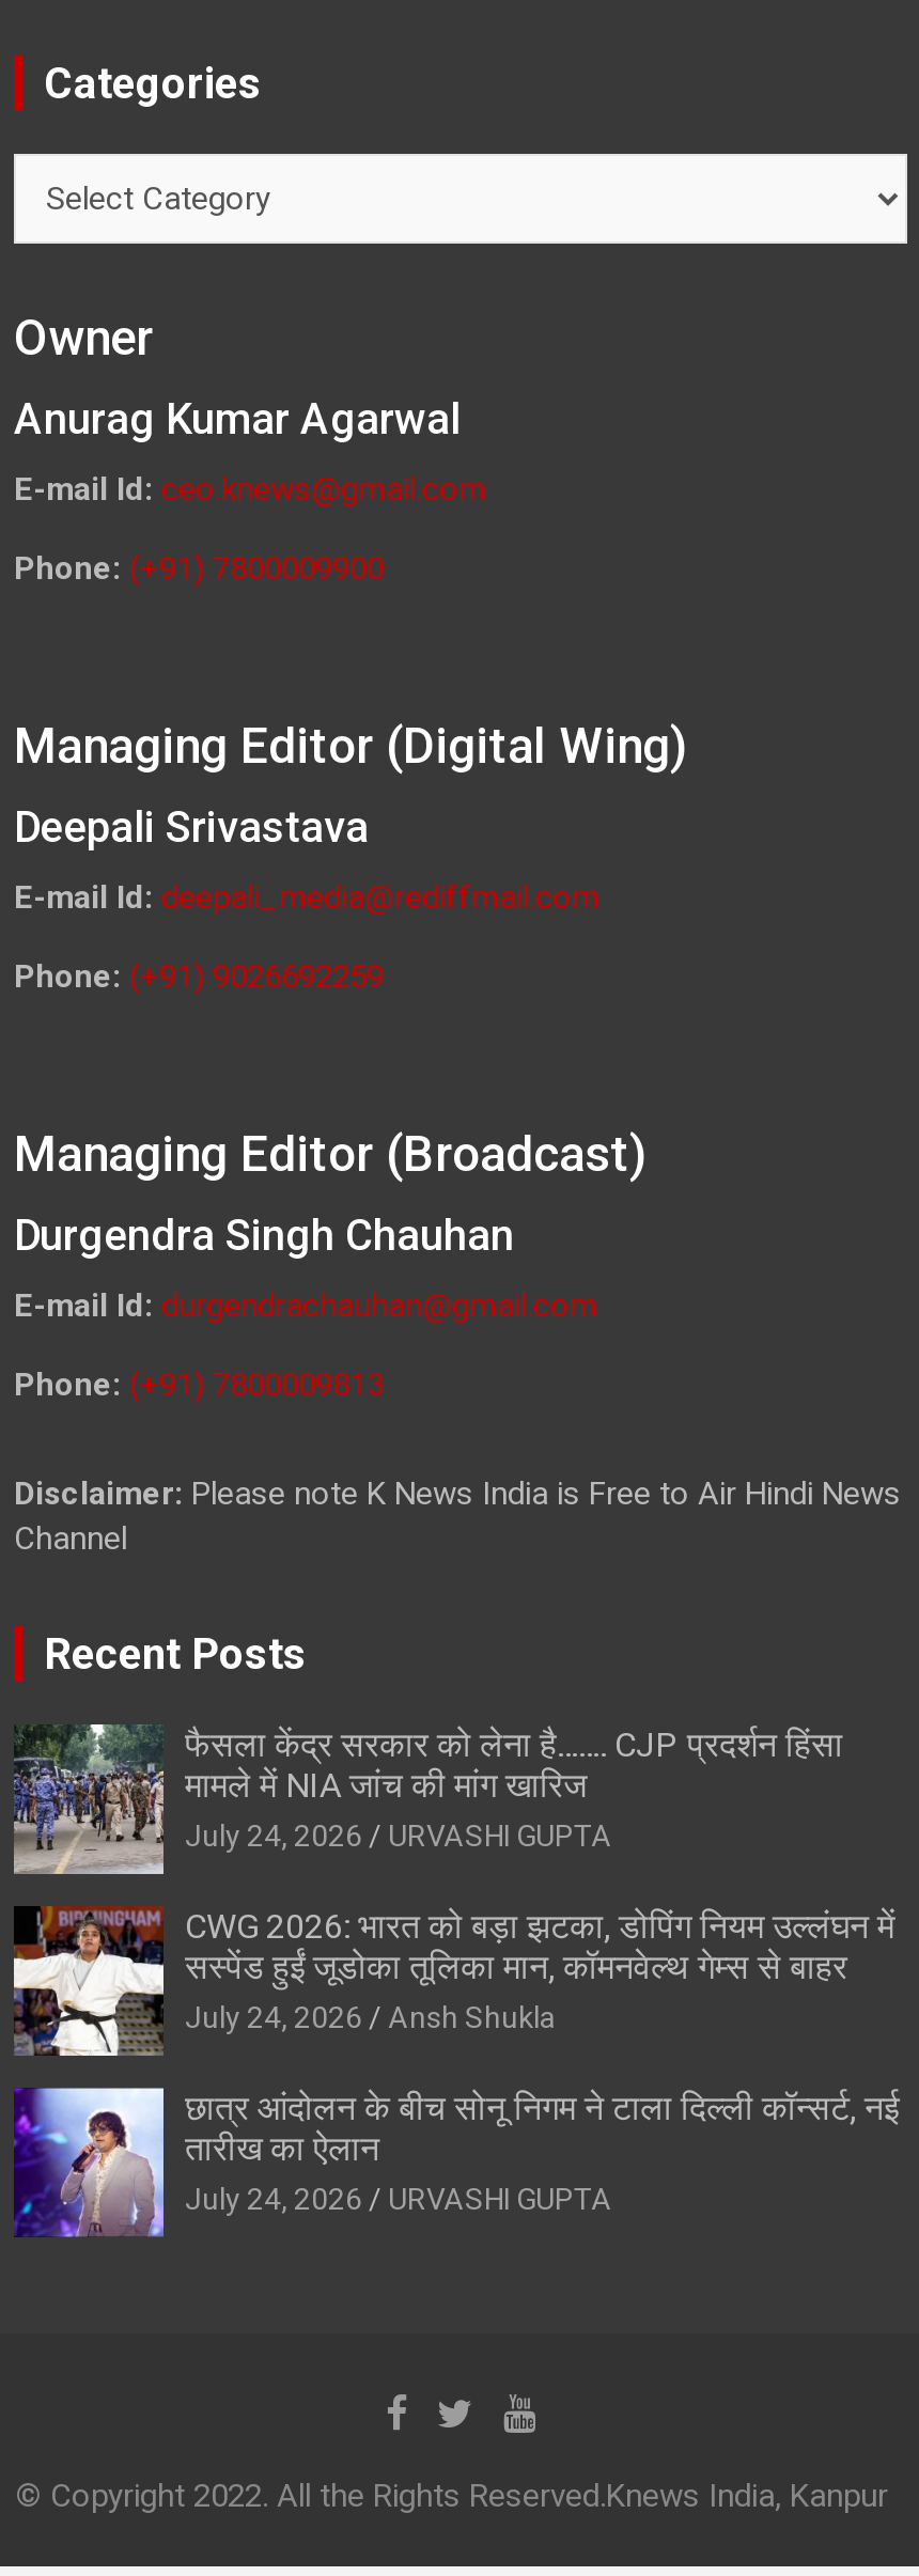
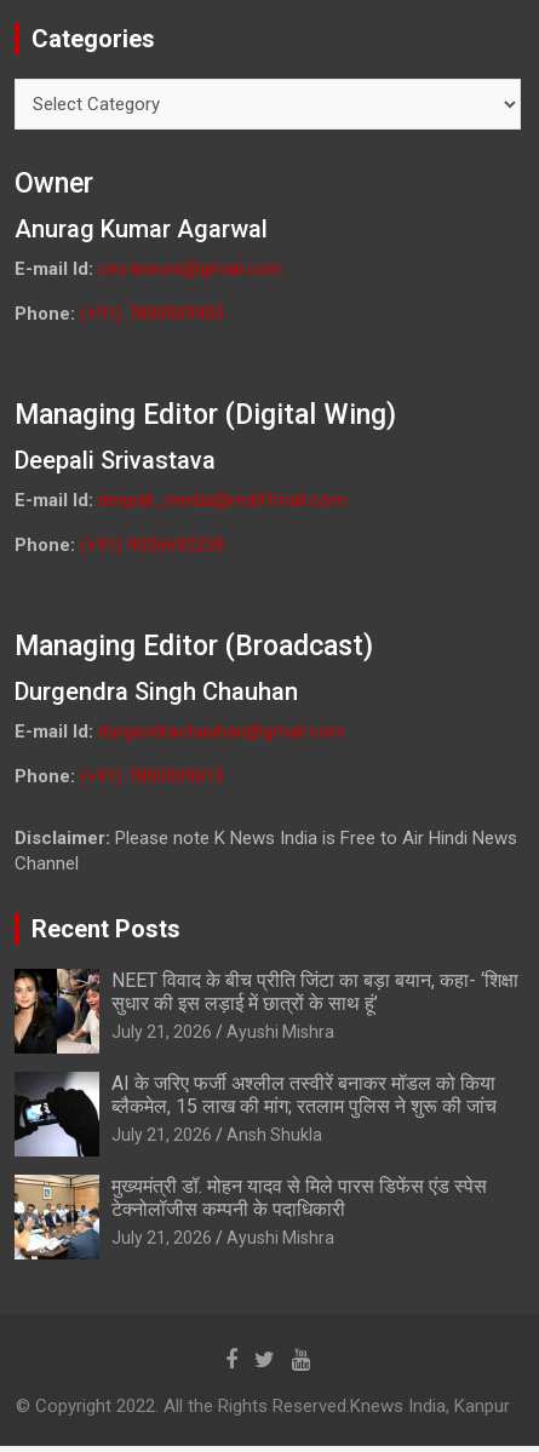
[12,1724,843,1876] [image] | फैसला केंद्र सरकार को लेना है……. CJP प्रदर्शन हिंसा | मामले में NIA जांच की मांग खारिज | July 24, 2026 | URVASHI GUPTA -> [13,969,518,1054] [image] | NEET विवाद के बीच प्रीति जिंटा का बड़ा बयान, कहा- ‘शिक्षा | सुधार की इस लड़ाई में छात्रों के साथ हूं’ | July 21, 2026 | Ayushi Mishra
[12,1906,894,2058] [image] | CWG 2026: भारत को बड़ा झटका, डोपिंग नियम उल्लंघन में | सस्पेंड हुईं जूडोका तूलिका मान, कॉमनवेल्थ गेम्स से बाहर | July 24, 2026 -> [15,1071,497,1158] [image] | AI के जरिए फर्जी अश्लील तस्वीरें बनाकर मॉडल को किया | ब्लैकमेल, 15 लाख की मांग; रतलाम पुलिस ने शुरू की जांच | July 21, 2026
[12,2086,899,2239] [image] | छात्र आंदोलन के बीच सोनू निगम ने टाला दिल्ली कॉन्सर्ट, नई | तारीख का ऐलान | July 24, 2026 | URVASHI GUPTA -> [13,1173,487,1261] [image] | मुख्यमंत्री डॉ. मोहन यादव से मिले पारस डिफेंस एंड स्पेस | टेक्नोलॉजीस कम्पनी के पदाधिकारी | July 21, 2026 | Ayushi Mishra

